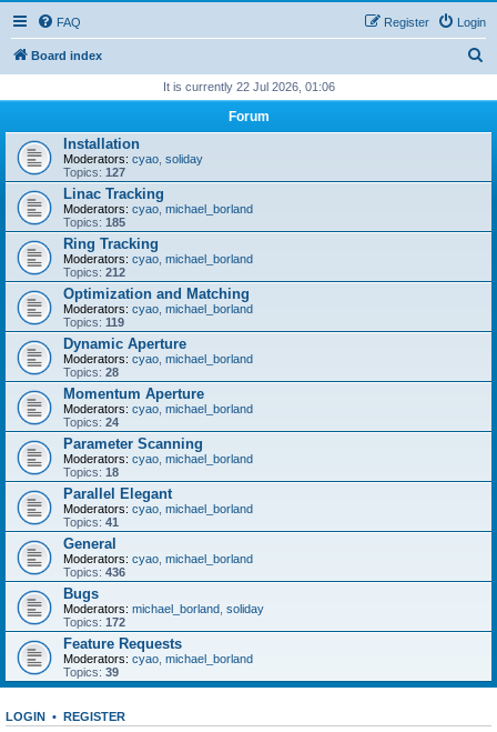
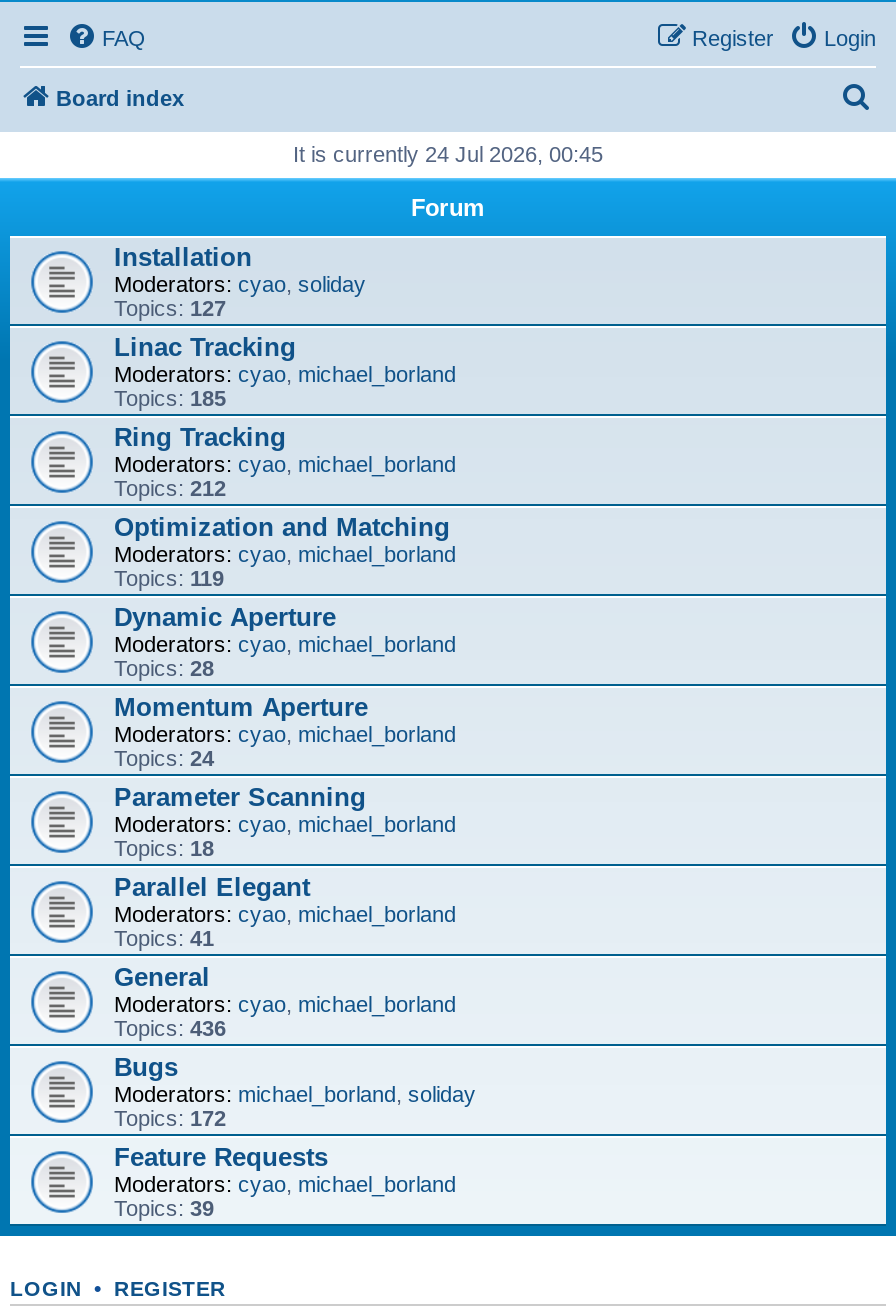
[163,80,334,93] It is currently 22 Jul 2026, 01:06 -> [293,142,603,166] It is currently 24 Jul 2026, 00:45

